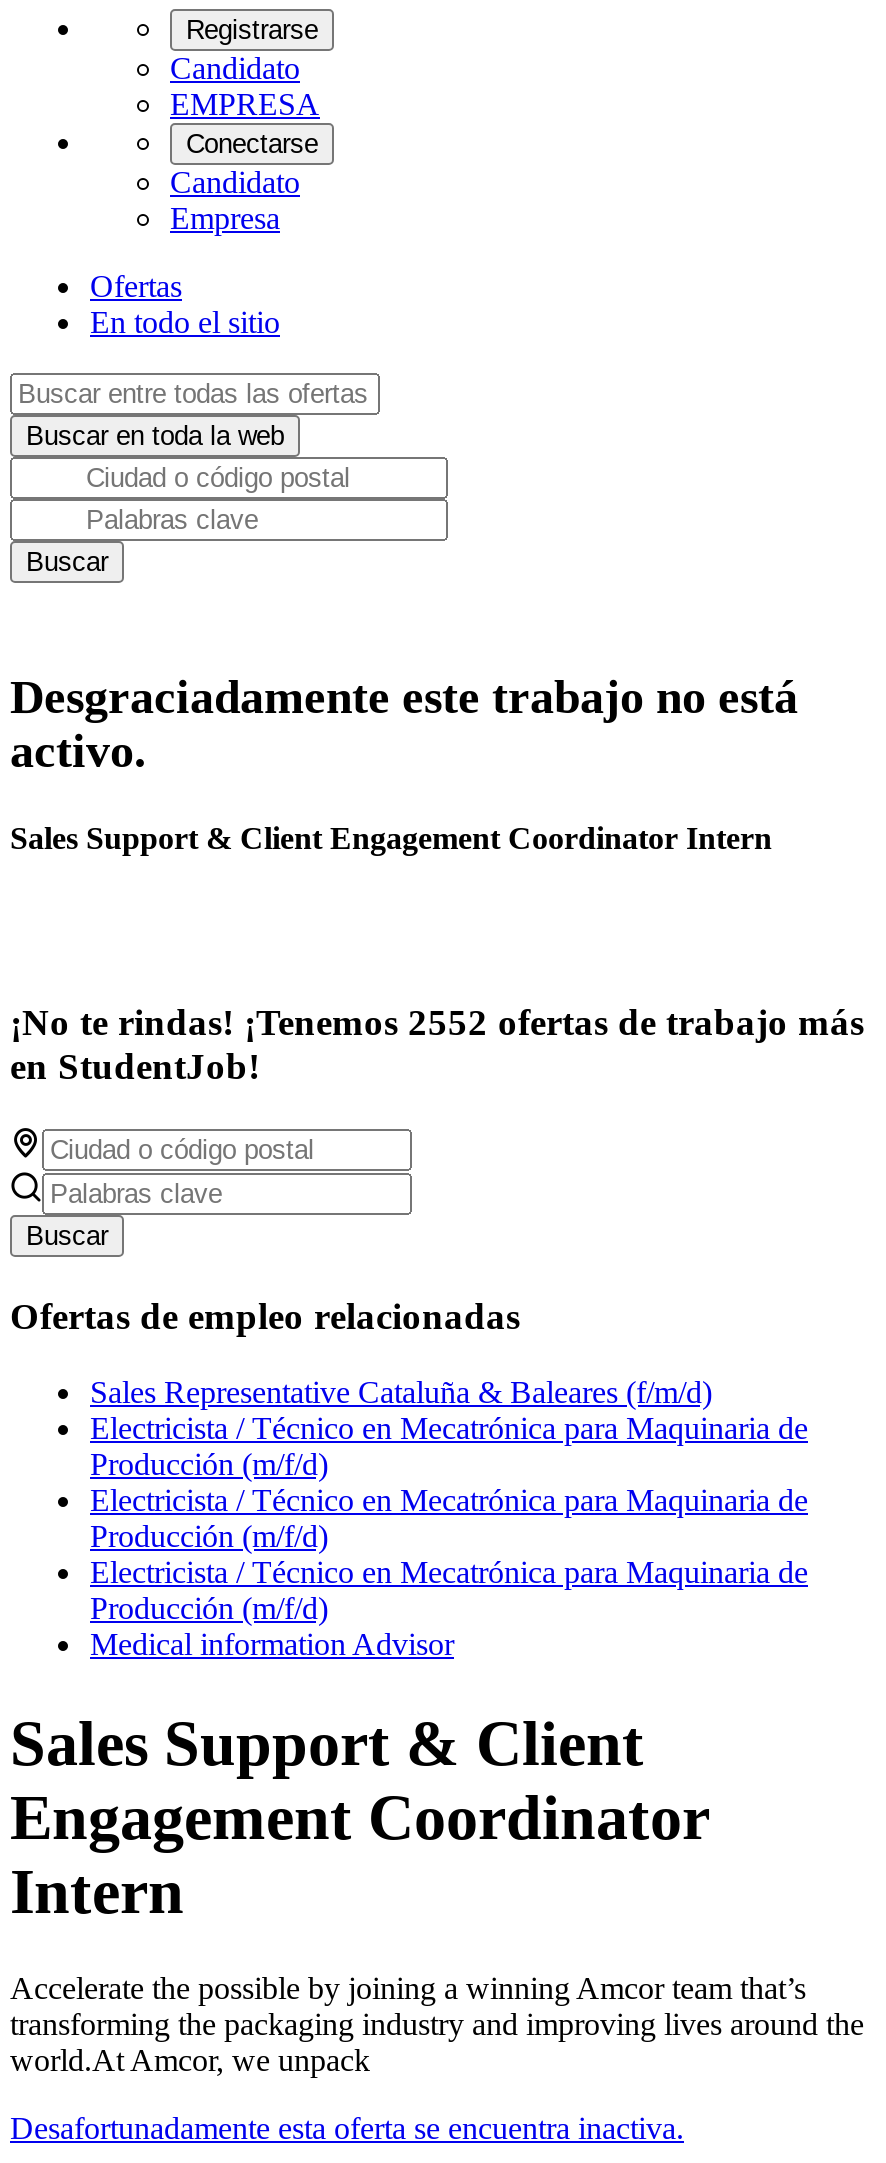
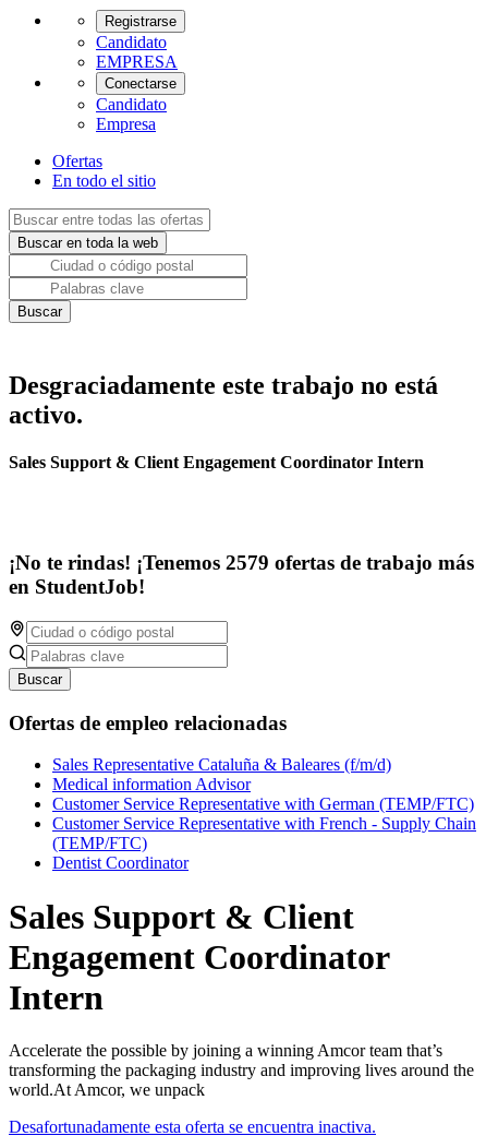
[10,1001,864,1043] ¡No te rindas! ¡Tenemos 2552 ofertas de trabajo más -> [9,551,474,574] ¡No te rindas! ¡Tenemos 2579 ofertas de trabajo más
[90,1412,808,1626] Electricista / Técnico en Mecatrónica para Maquinaria de | Producción (m/f/d) | Electricista / Técnico en Mecatrónica para Maquinaria de | Producción (m/f/d) | Electricista / Técnico en Mecatrónica para Maquinaria de | Producción (m/f/d) -> none
moved [90,1628,454,1662] -> [52,775,251,794]: Medical information Advisor
none -> [52,795,476,872] Customer Service Representative with German (TEMP/FTC) | Customer Service Representative with French - Supply Chain | (TEMP/FTC) | Dentist Coordinator

